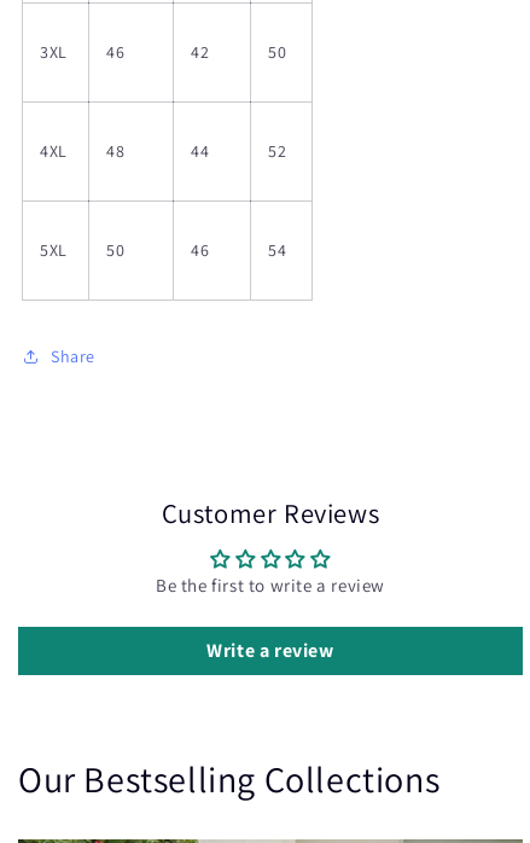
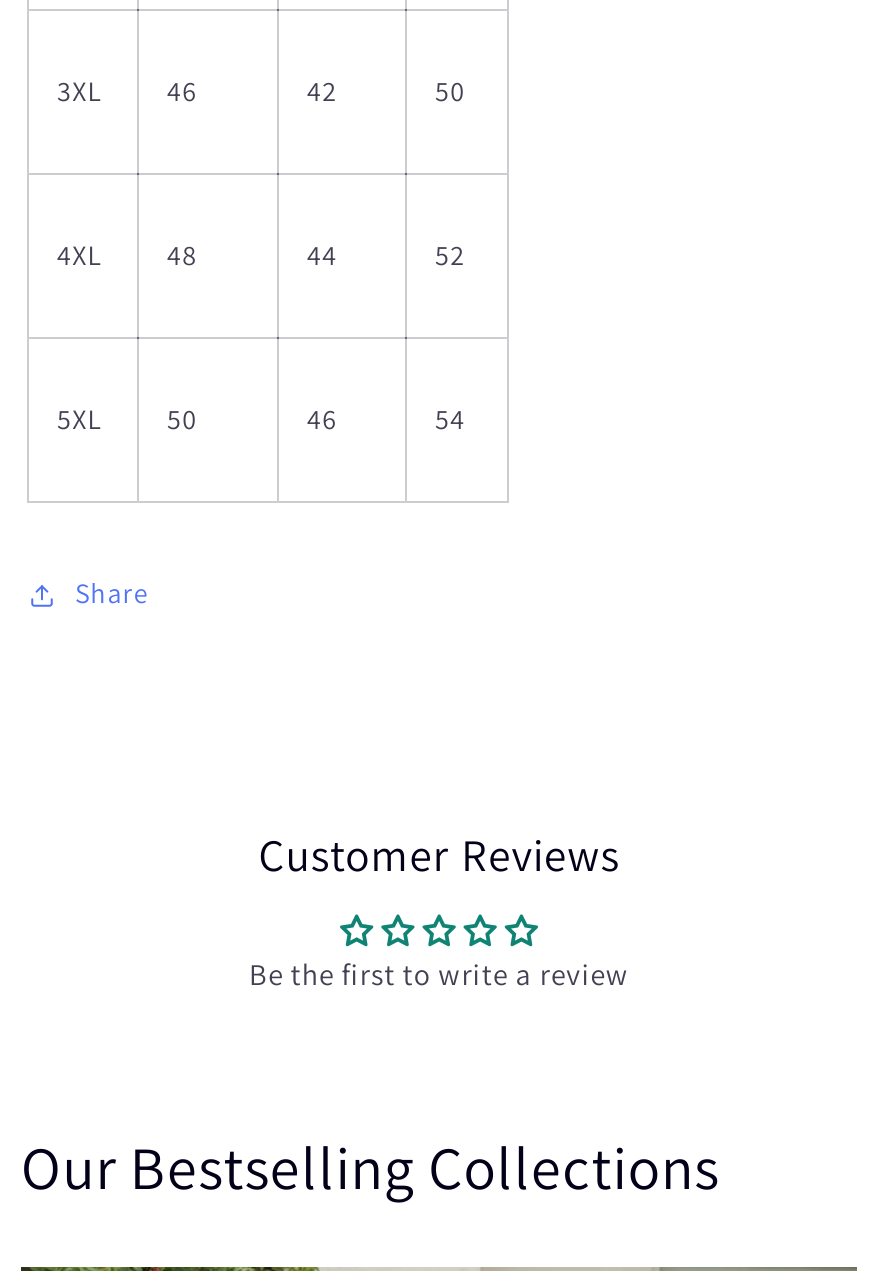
[207,638,334,664] Write a review -> none

